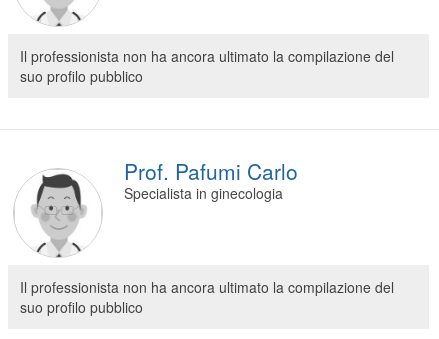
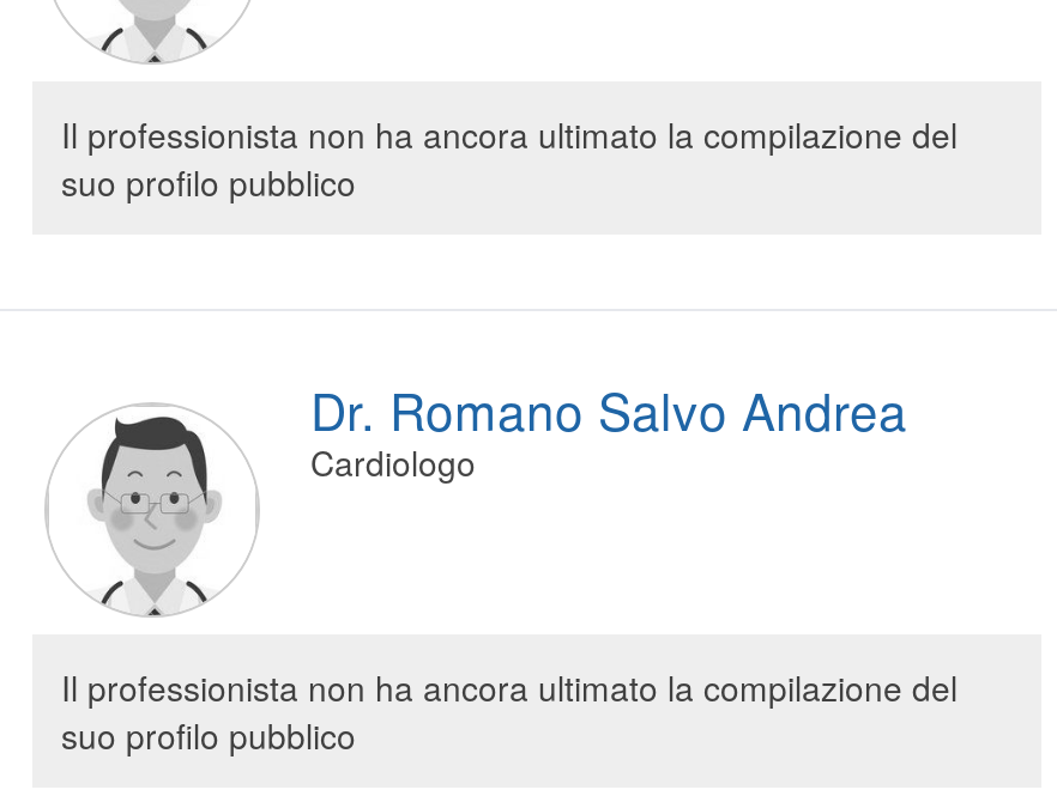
[124,156,298,203] Prof. Pafumi Carlo | Specialista in ginecologia -> [310,373,907,486] Dr. Romano Salvo Andrea | Cardiologo

